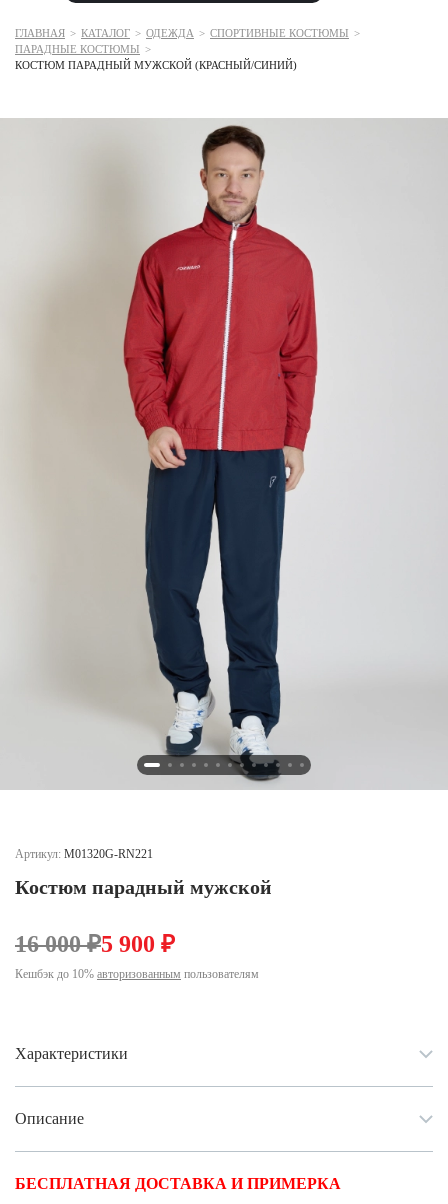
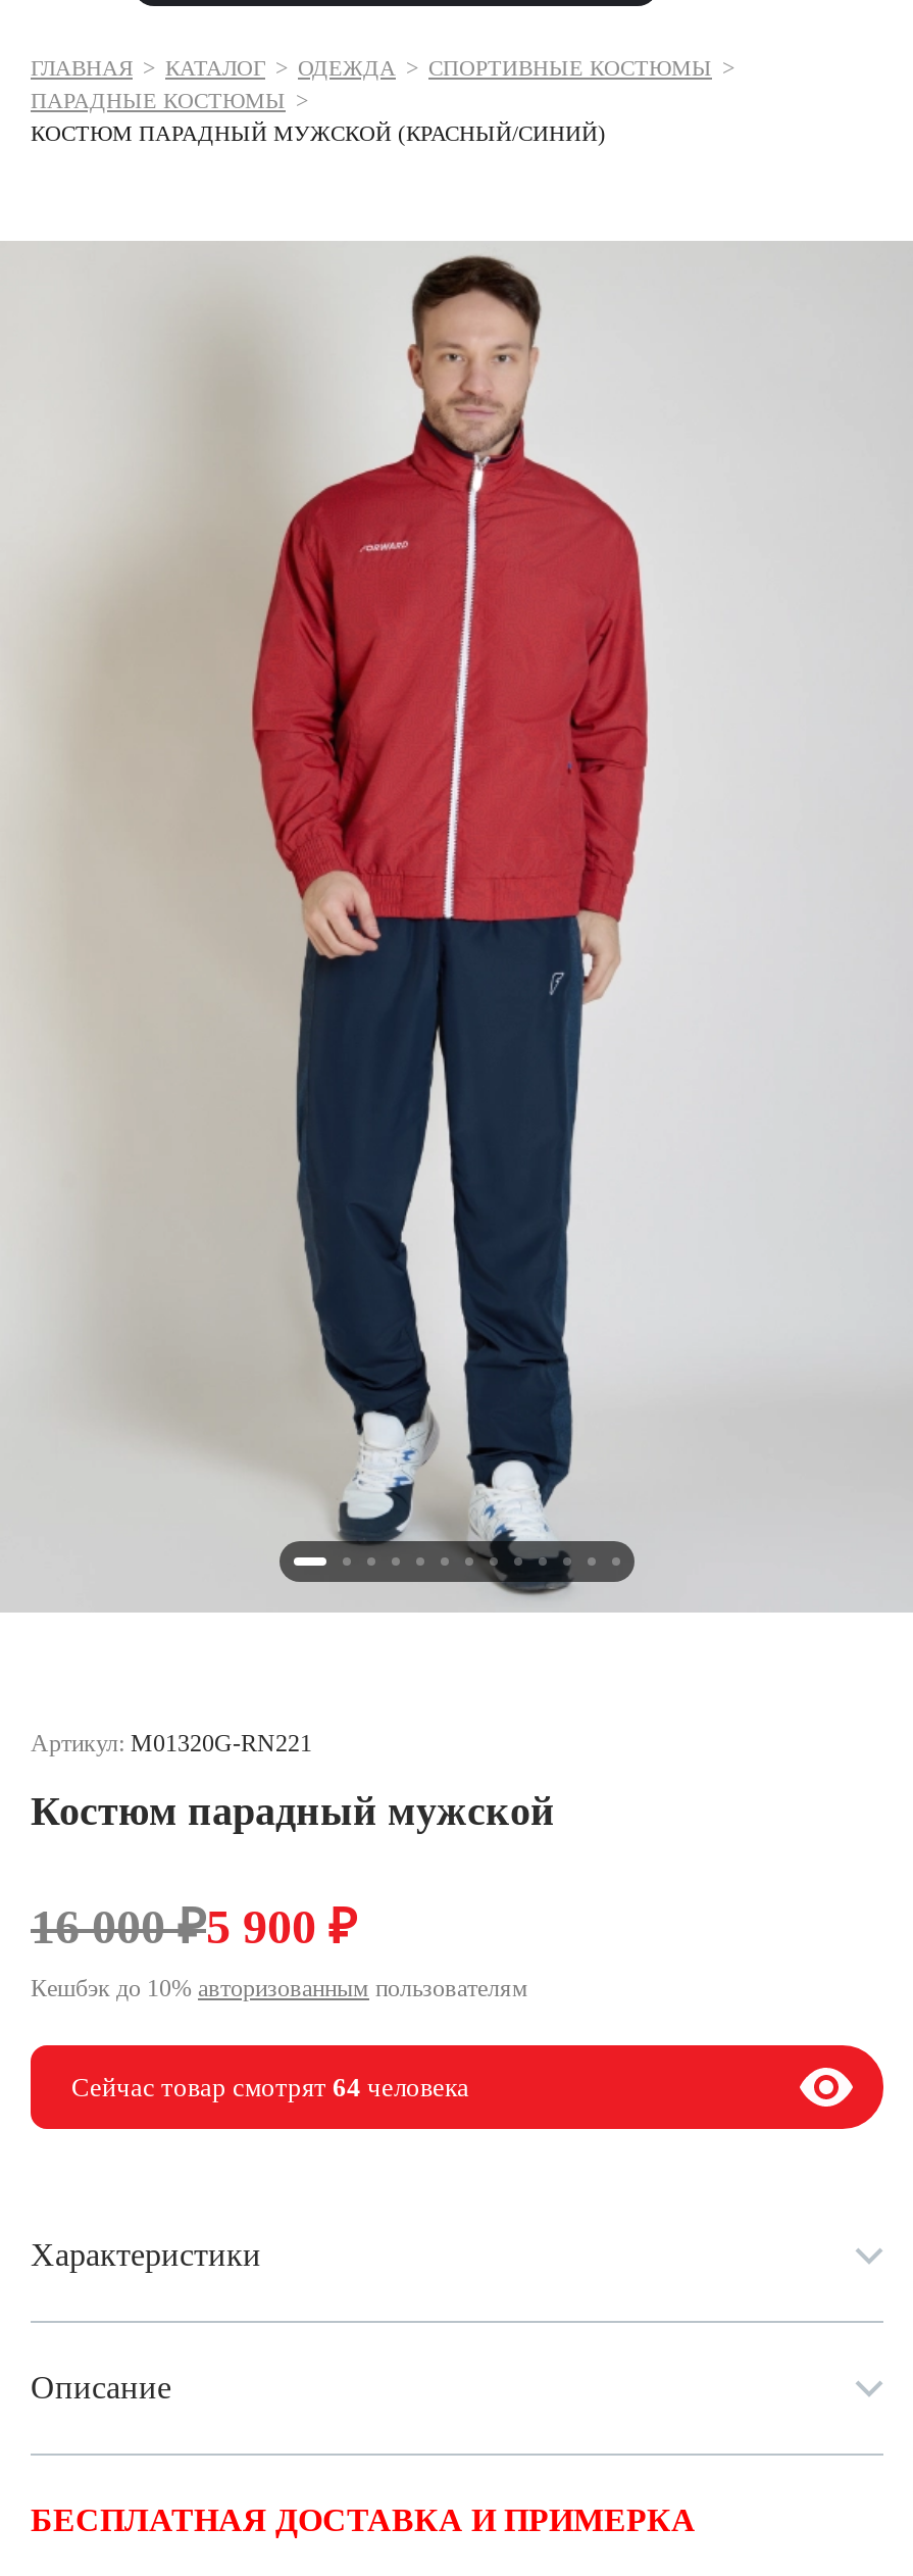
none -> [71,2071,469,2101] Сейчас товар смотрят 64 человека

